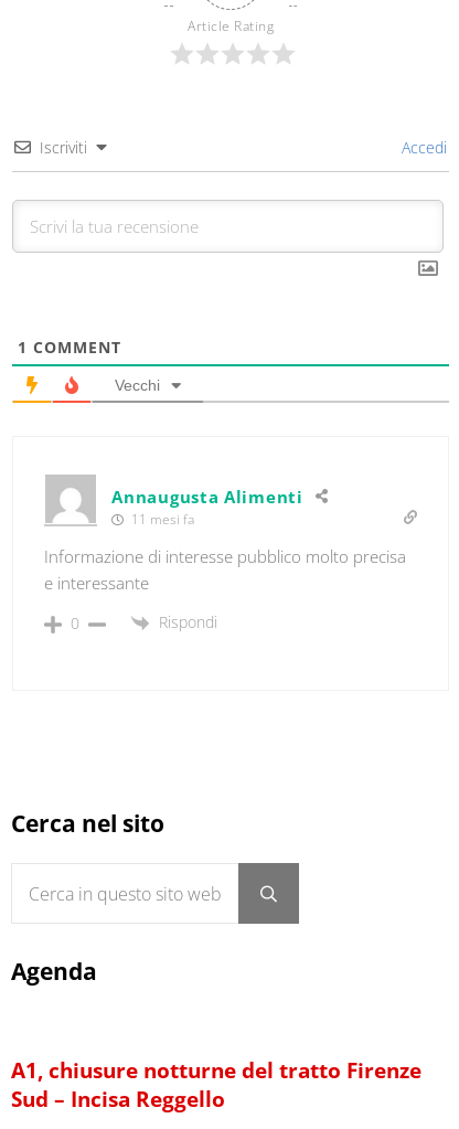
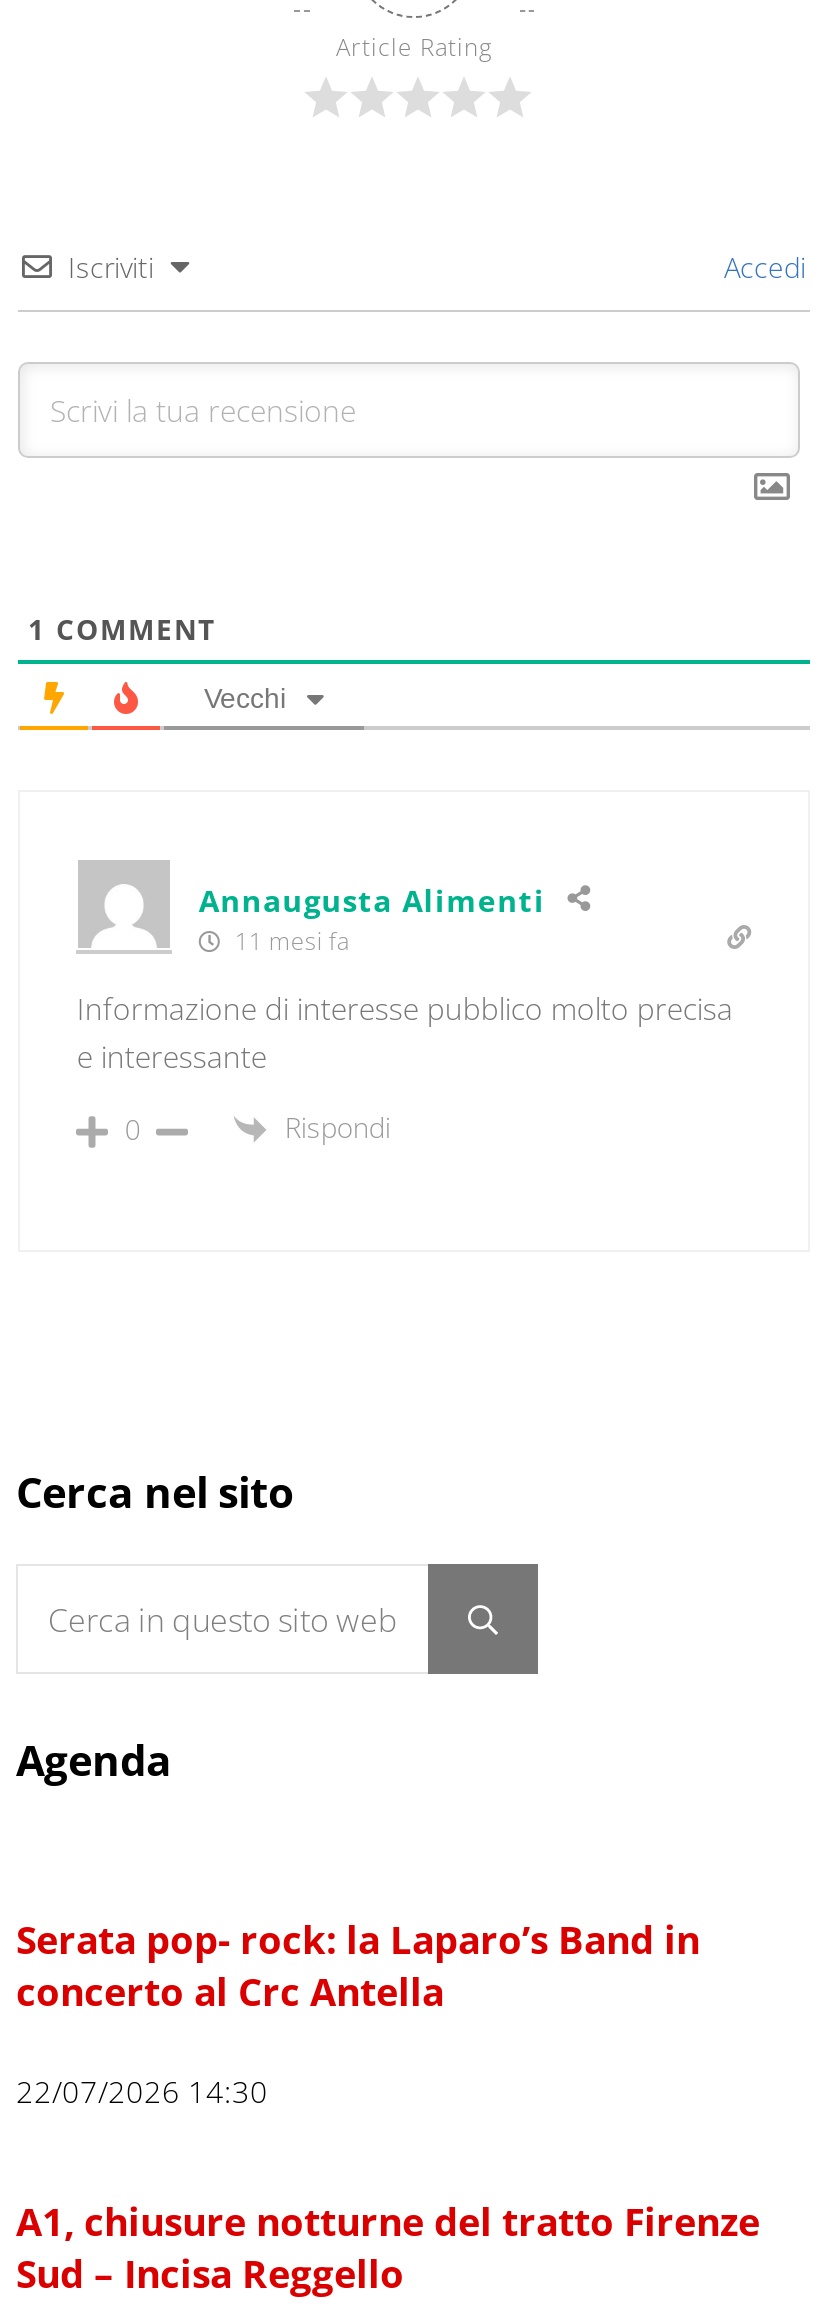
none -> [16,1915,700,2112] Serata pop- rock: la Laparo’s Band in | concerto al Crc Antella | 22/07/2026 14:30

